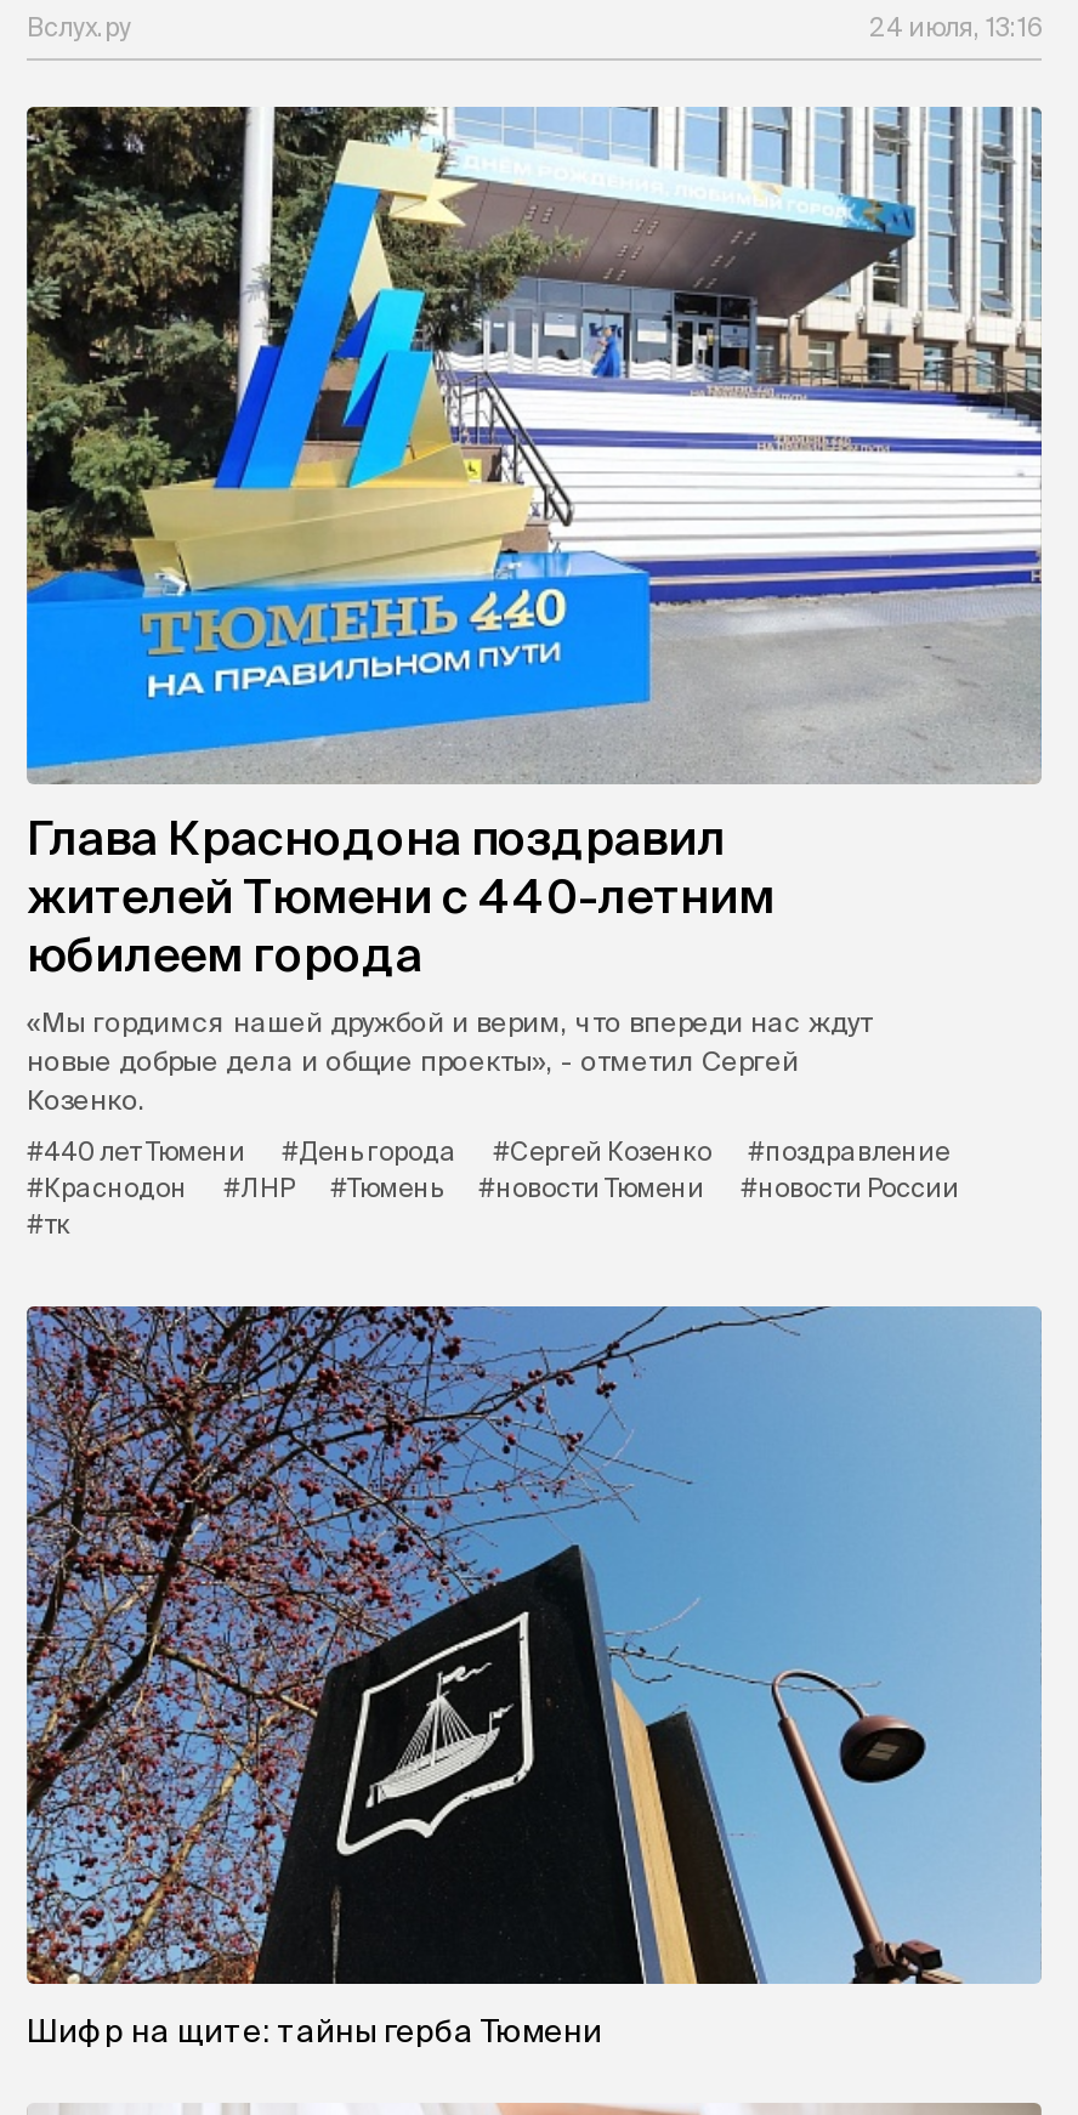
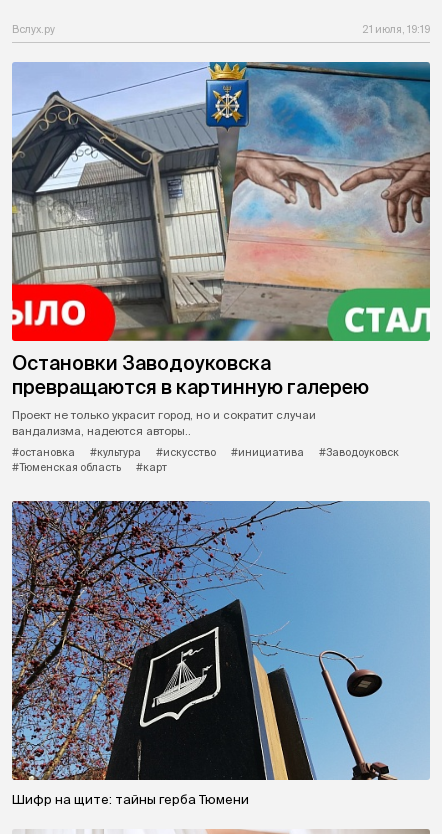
[869,13,1042,42] 24 июля, 13:16 -> [362,23,430,35] 21 июля, 19:19
[24,104,1042,981] [image] | Глава Краснодона поздравил | жителей Тюмени с 440-летним | юбилеем города -> [11,61,431,398] [image] | Остановки Заводоуковска | превращаются в картинную галерею
[27,1008,872,1115] «Мы гордимся нашей дружбой и верим, что впереди нас ждут | новые добрые дела и общие проекты», - отметил Сергей | Козенко. -> [12,409,316,437] Проект не только украсит город, но и сократит случаи | вандализма, надеются авторы..
[27,1136,959,1238] #440 лет Тюмени | #День города | #Сергей Козенко | #поздравление | #Краснодон | #ЛНР | #Тюмень | #новости Тюмени | #новости России | #тк -> [12,446,399,473] #остановка | #культура | #искусство | #инициатива | #Заводоуковск | #Тюменская область | #карт

